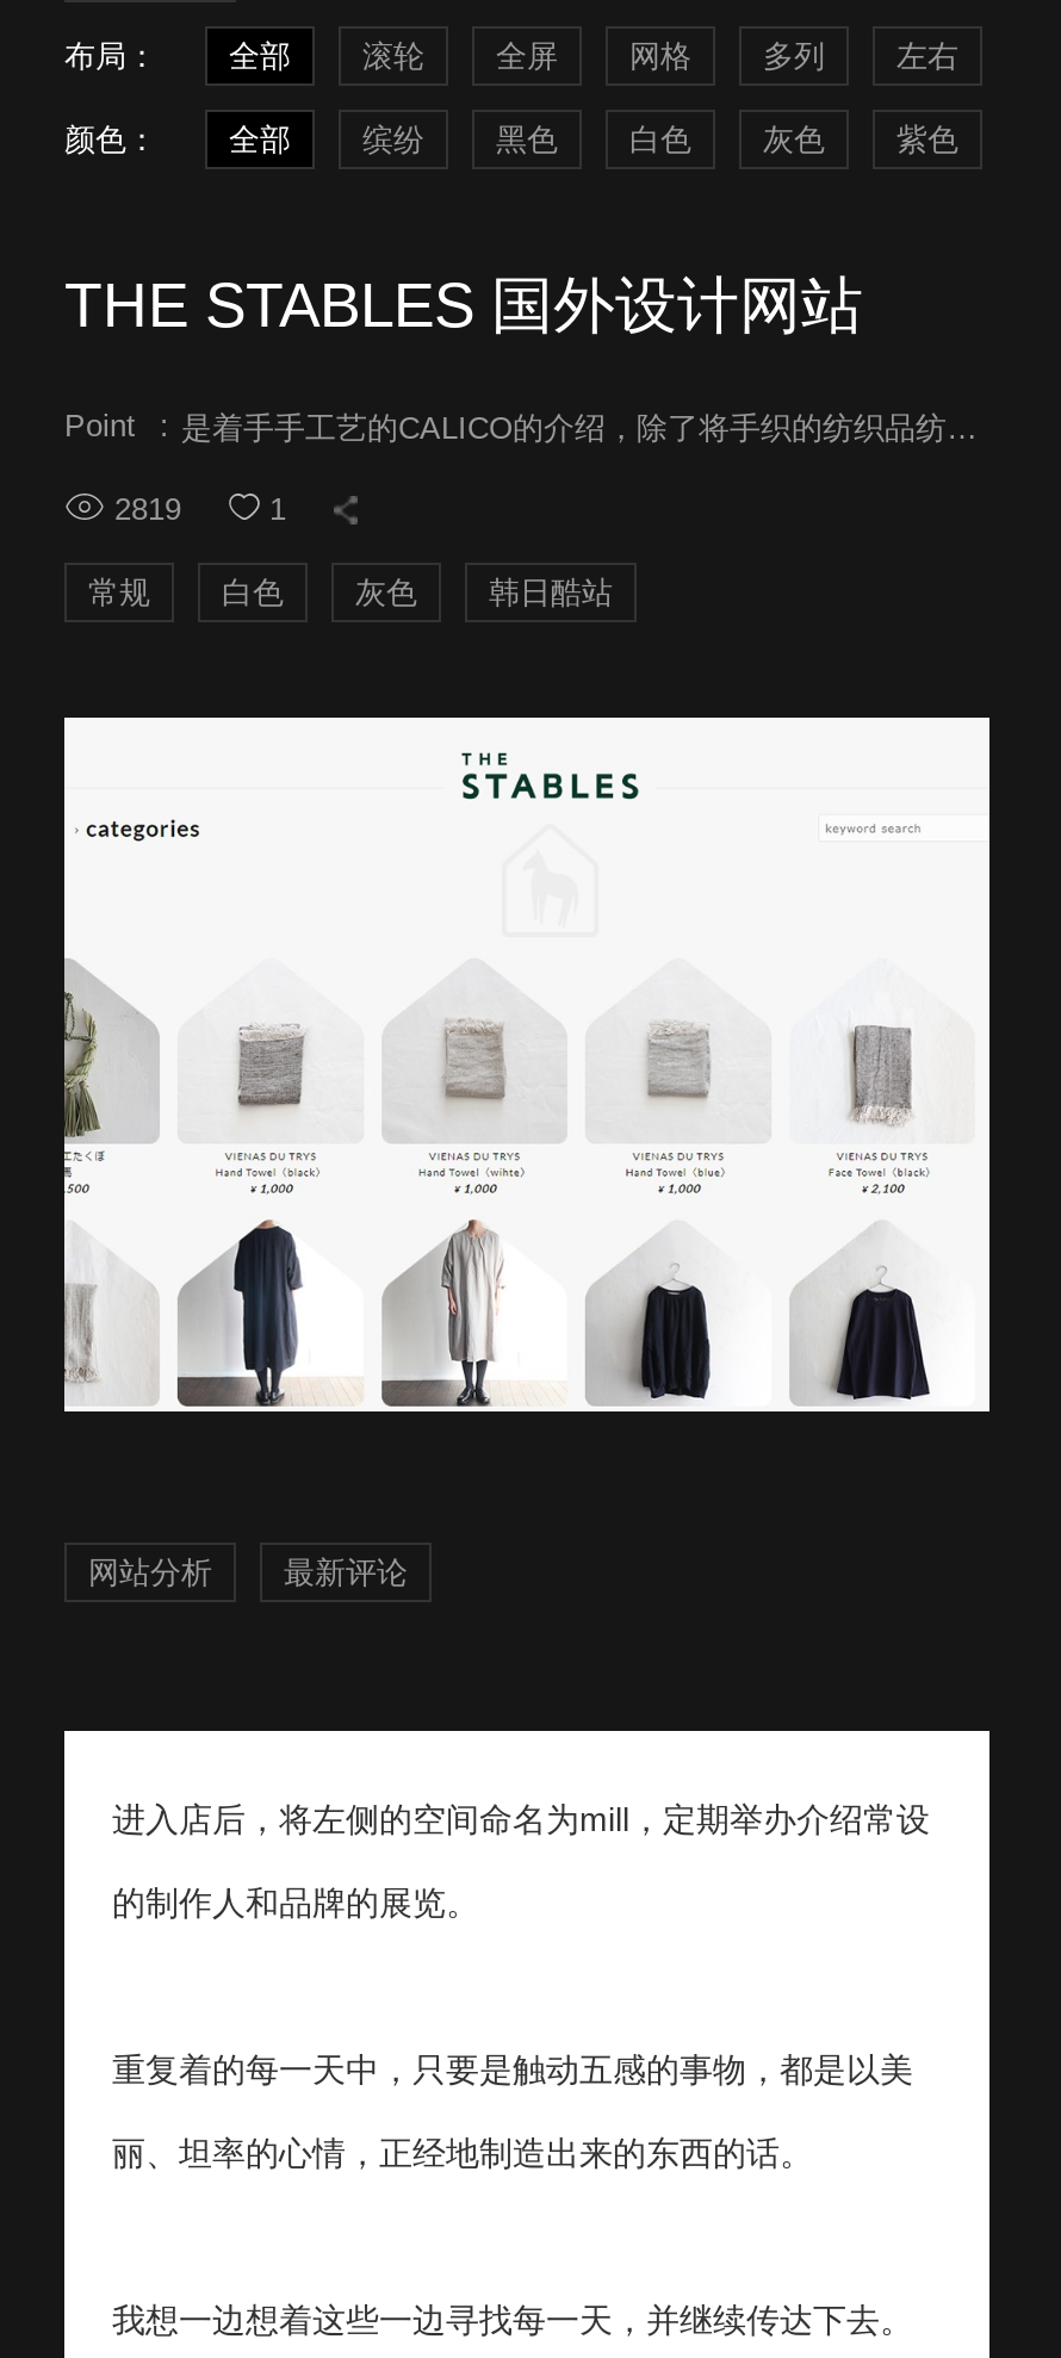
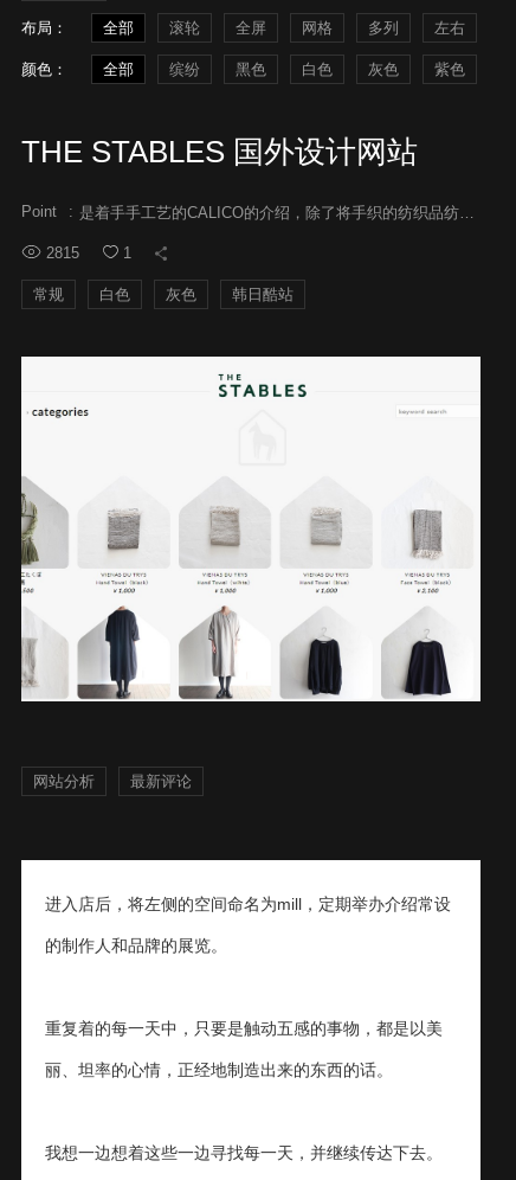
[114,491,181,527] 2819 -> [46,244,79,262] 2815

